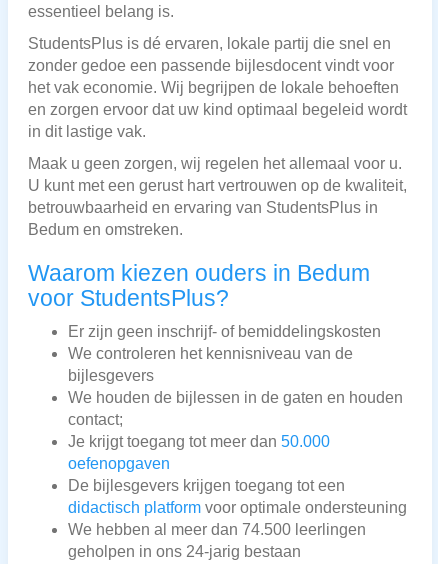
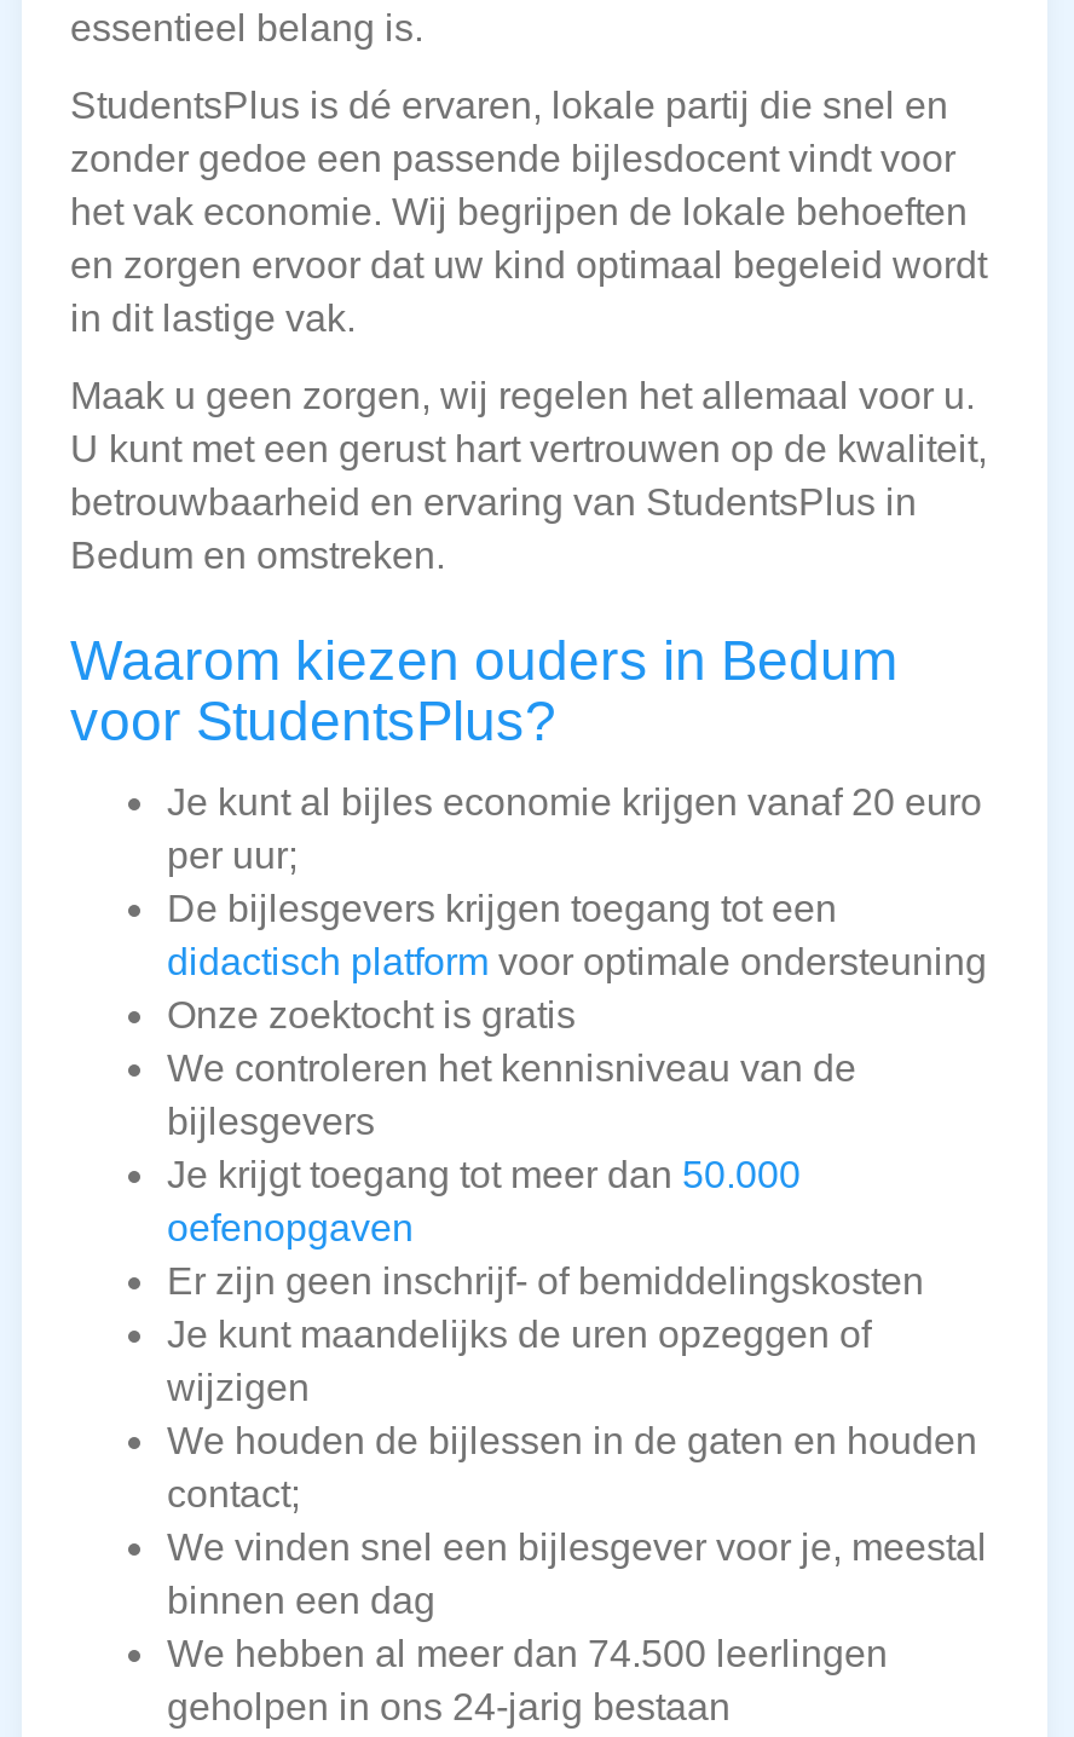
none -> [167,782,982,1036] Je kunt al bijles economie krijgen vanaf 20 euro | per uur; | Onze zoektocht is gratis
moved [68,323,381,340] -> [167,1261,924,1302]: Er zijn geen inschrijf- of bemiddelingskosten
none -> [167,1314,871,1409] Je kunt maandelijks de uren opzeggen of | wijzigen
moved [68,389,403,428] -> [167,1421,977,1515]: We houden de bijlessen in de gaten en houden | contact;
moved [68,433,330,472] -> [167,1155,801,1249]: Je krijgt toegang tot meer dan 50.000 | oefenopgaven
none -> [167,1527,987,1622] We vinden snel een bijlesgever voor je, meestal | binnen een dag
moved [68,477,407,516] -> [167,889,987,983]: De bijlesgevers krijgen toegang tot een | didactisch platform voor optimale ondersteuning

